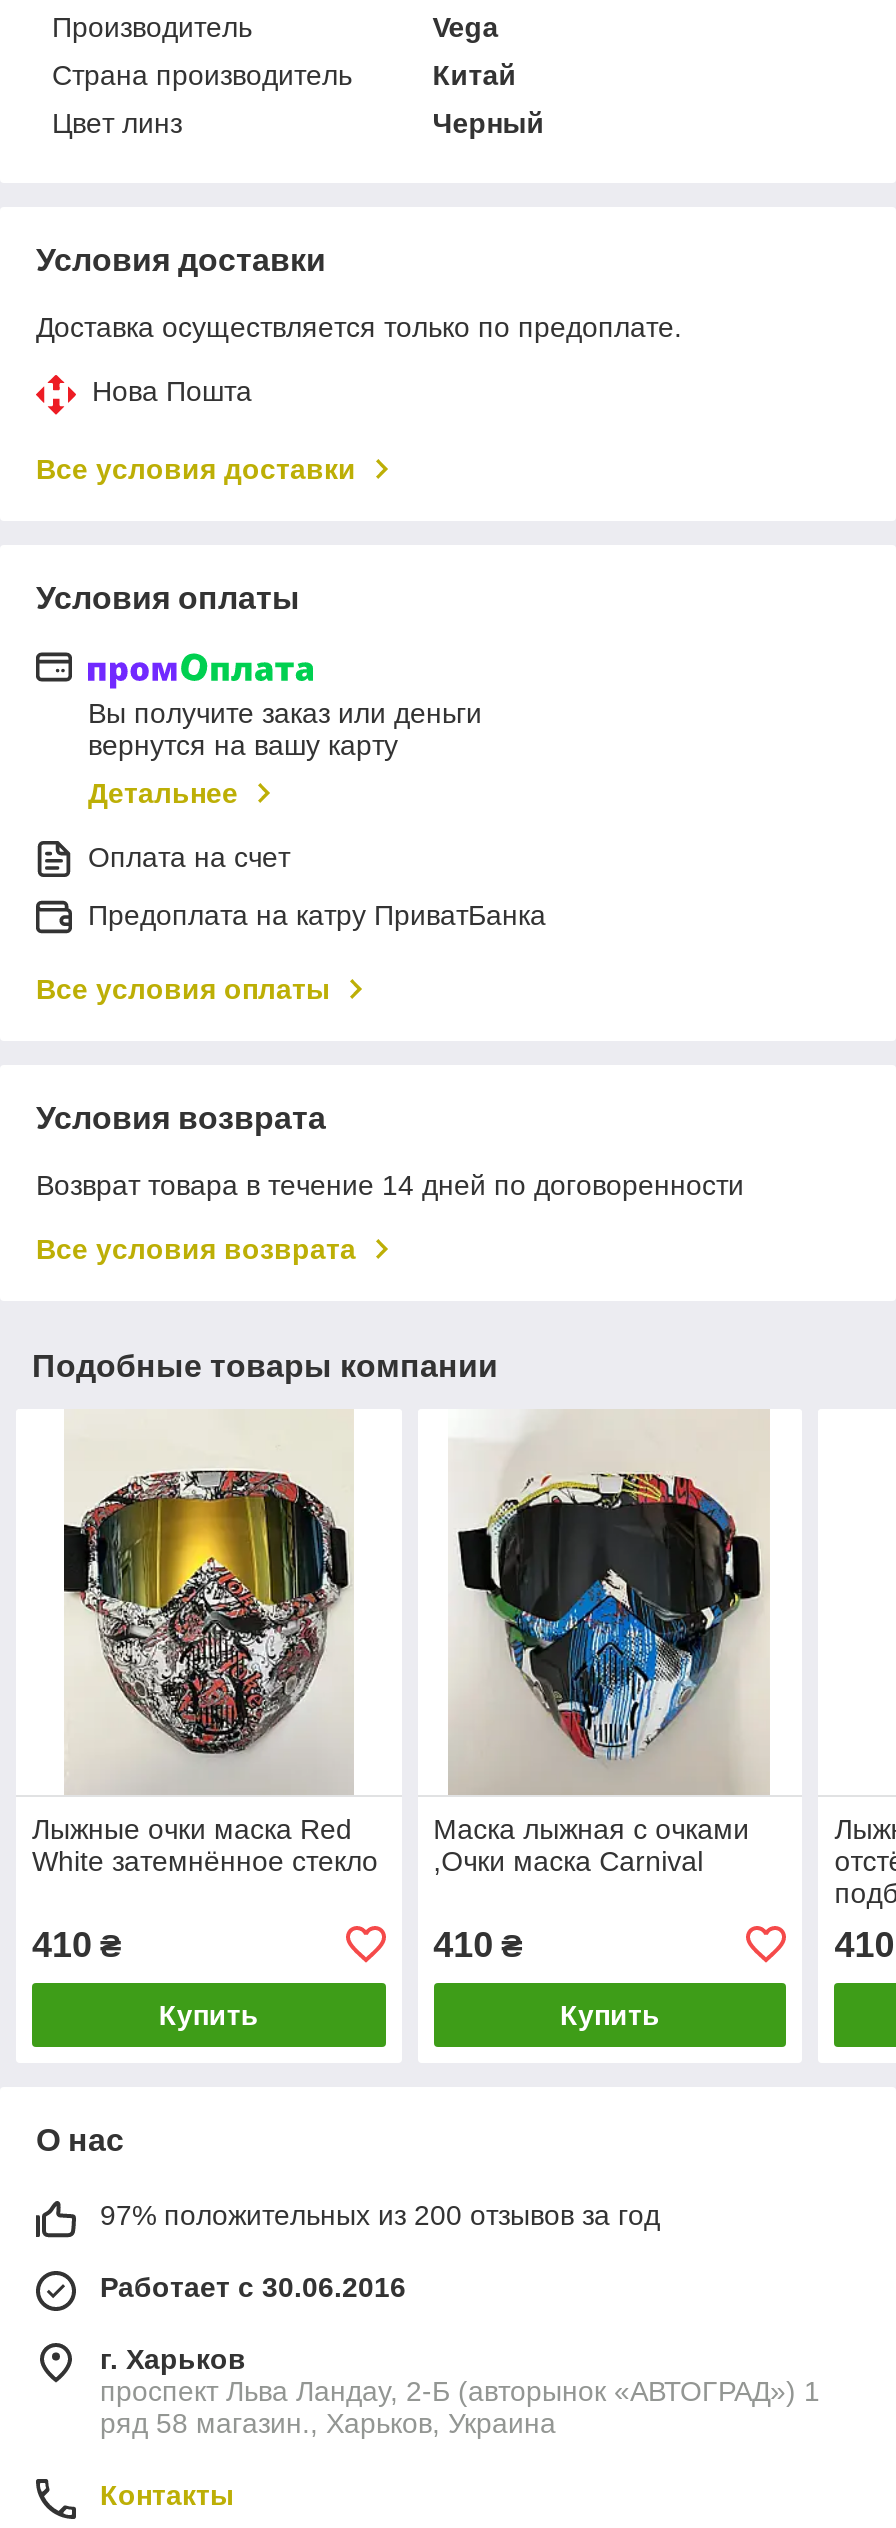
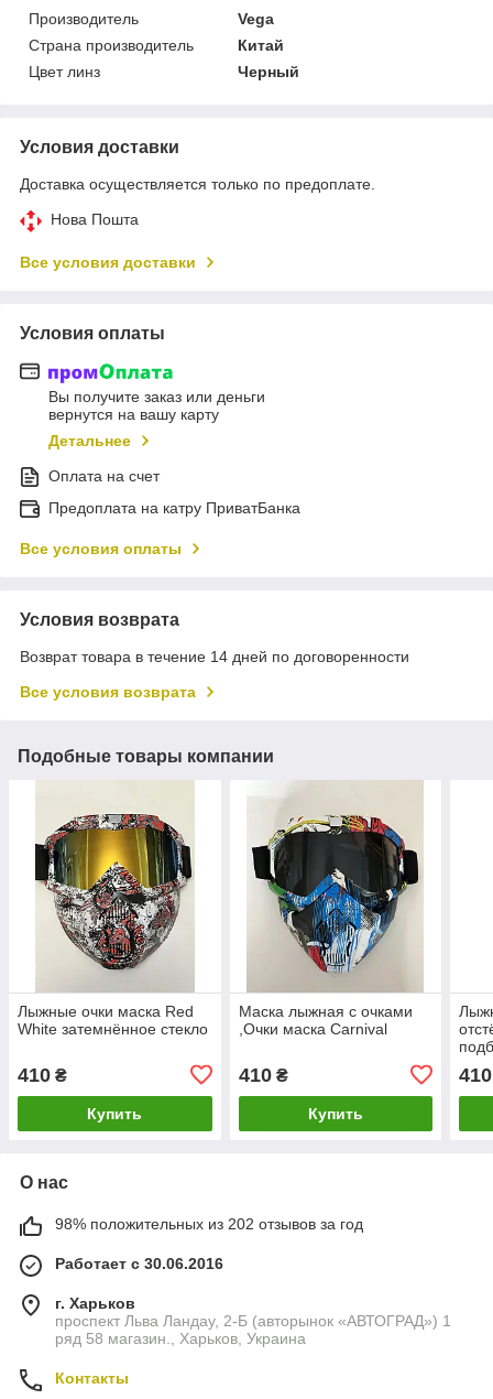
[100,2199,660,2231] 97% положительных из 200 отзывов за год -> [55,1215,363,1232] 98% положительных из 202 отзывов за год

